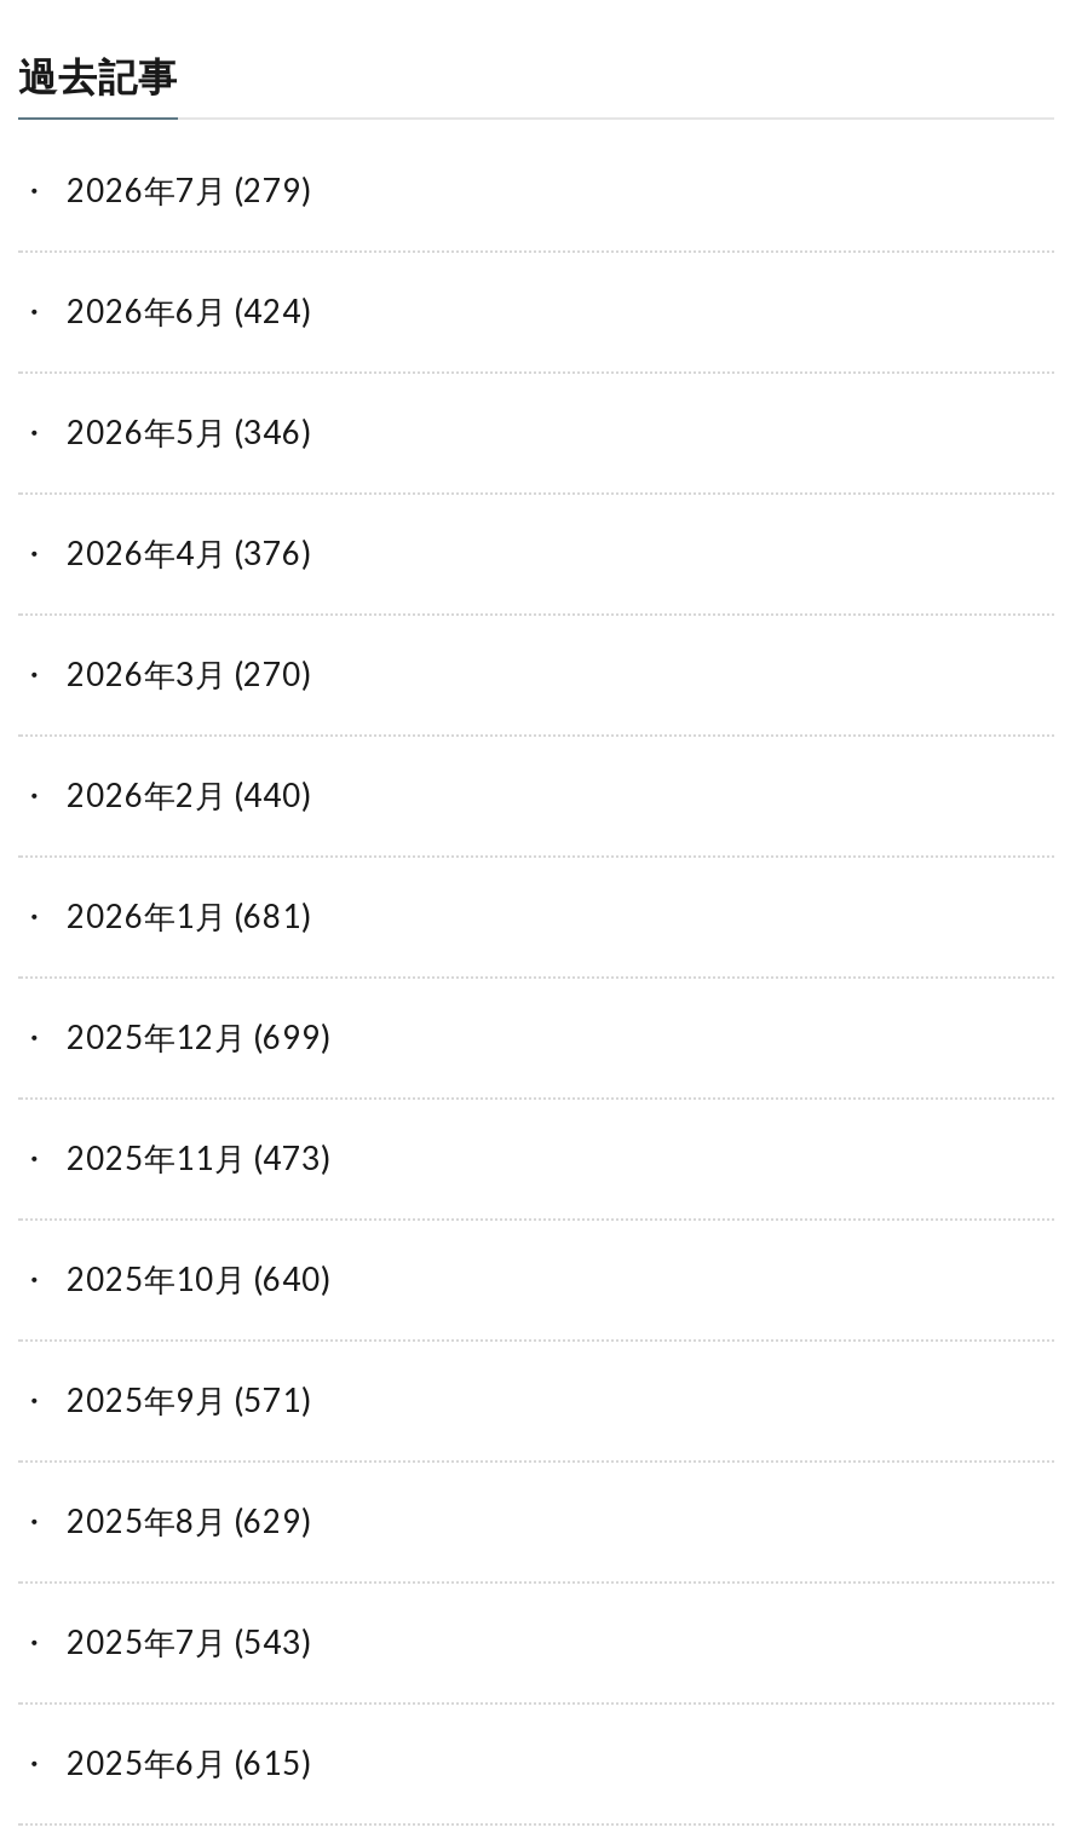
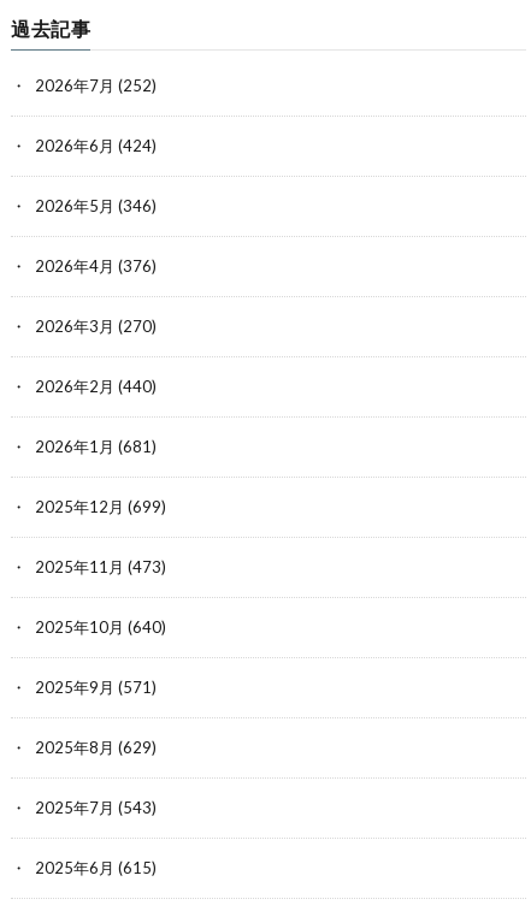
[67,171,311,209] 2026年7月(279) -> [35,76,157,95] 2026年7月(252)

